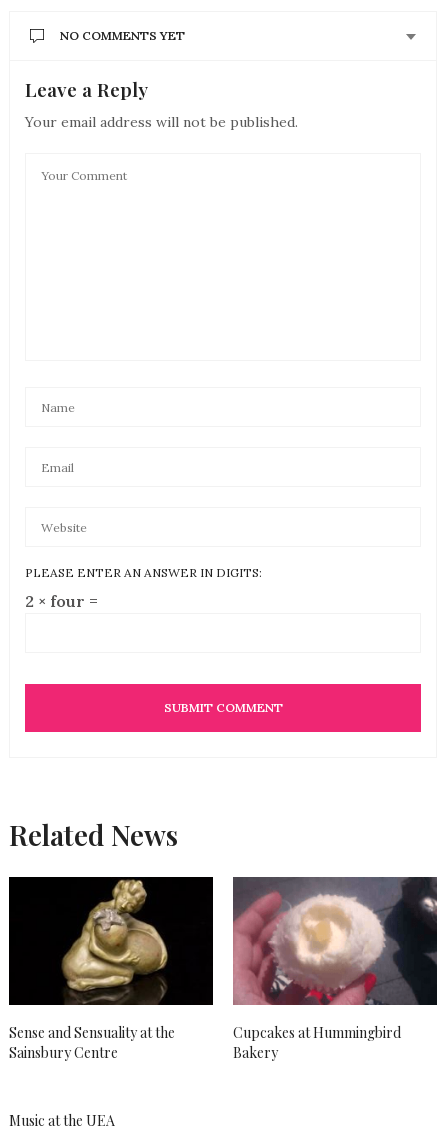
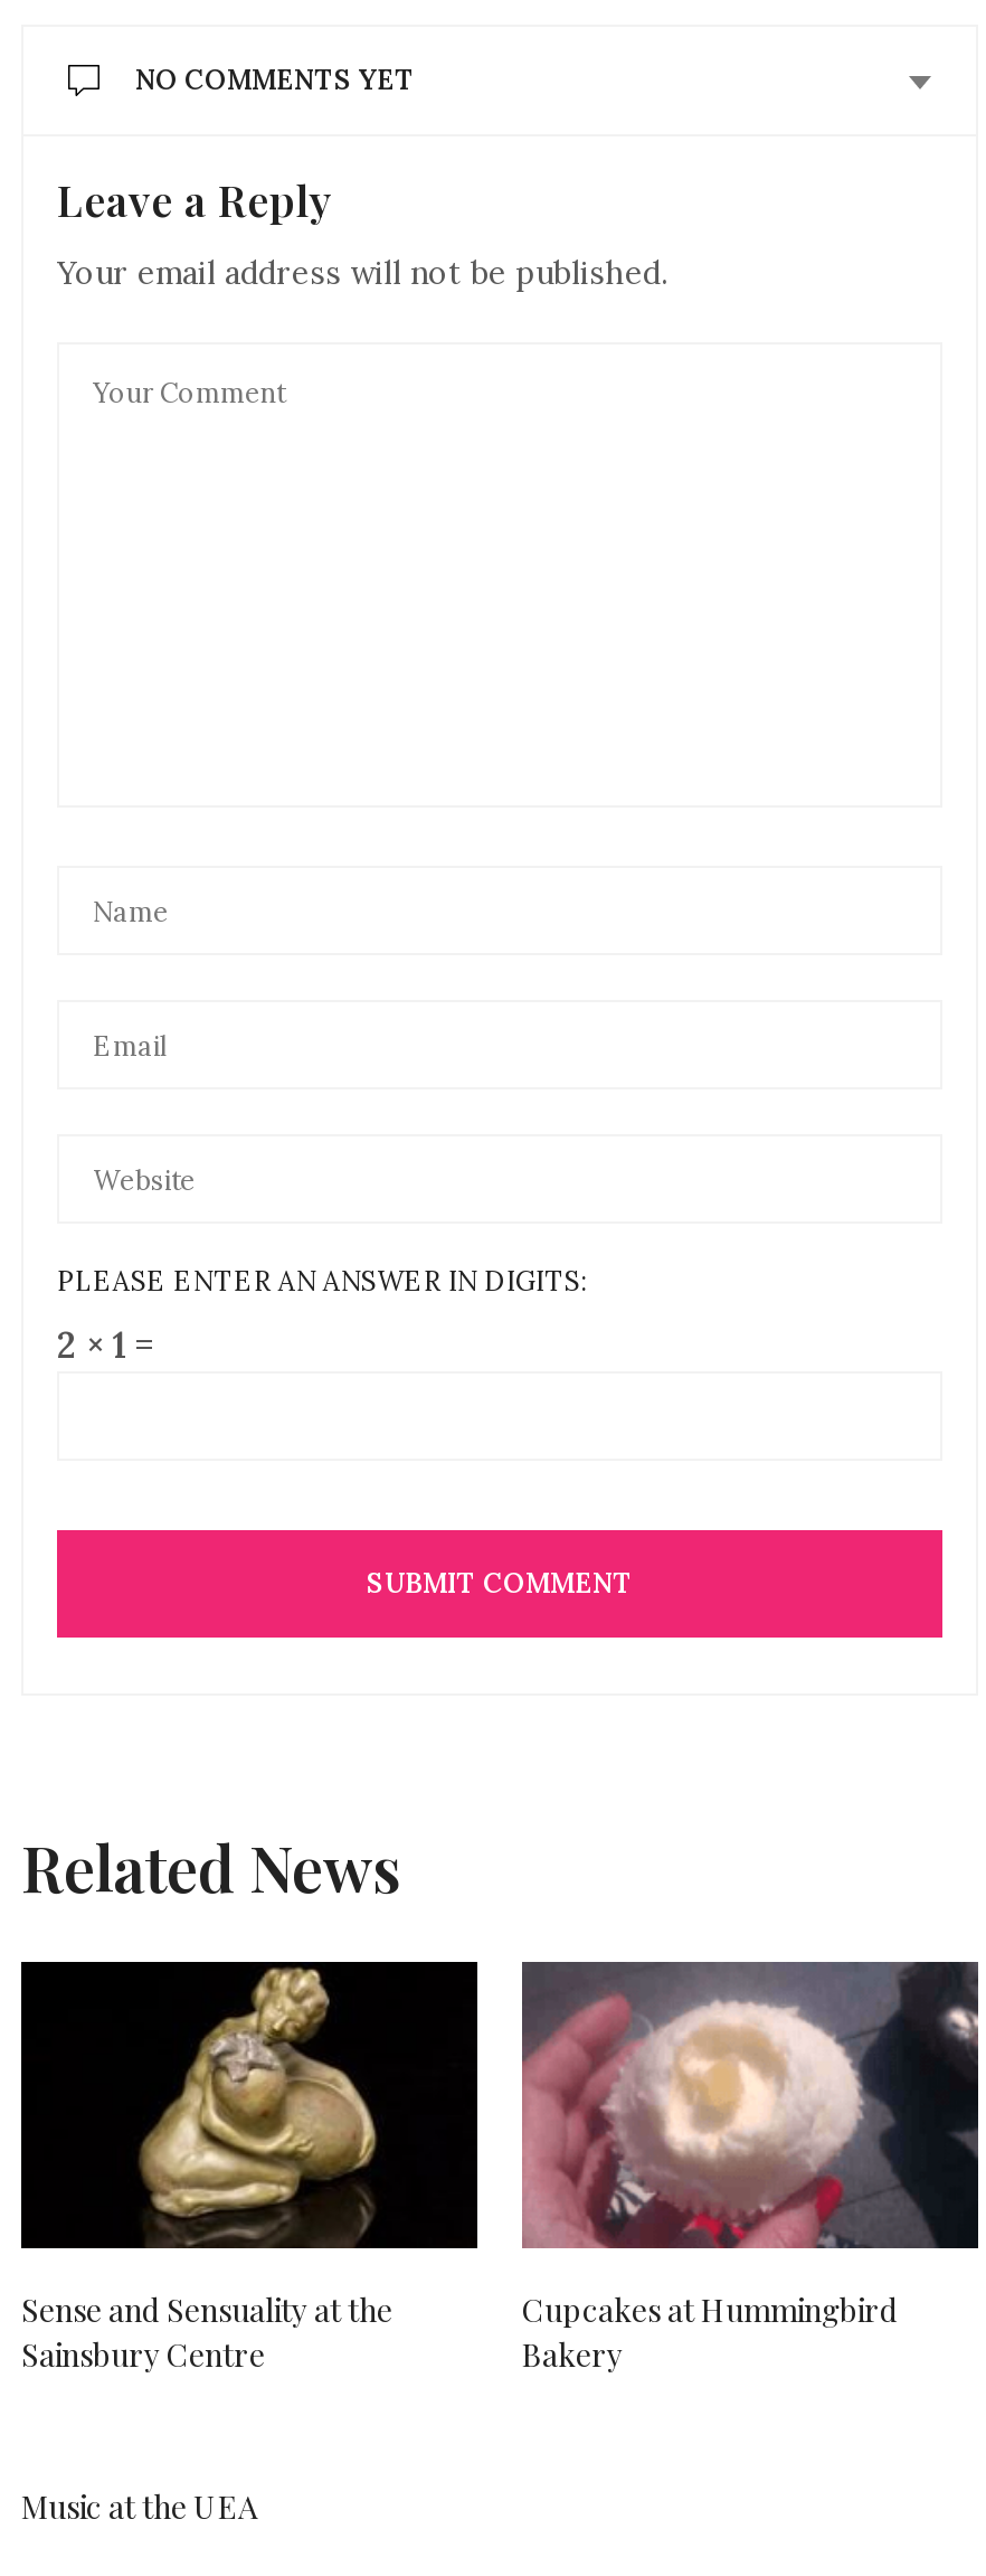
[25,591,98,611] 2 × four = -> [57,1323,155,1368] 2 × 1 =

